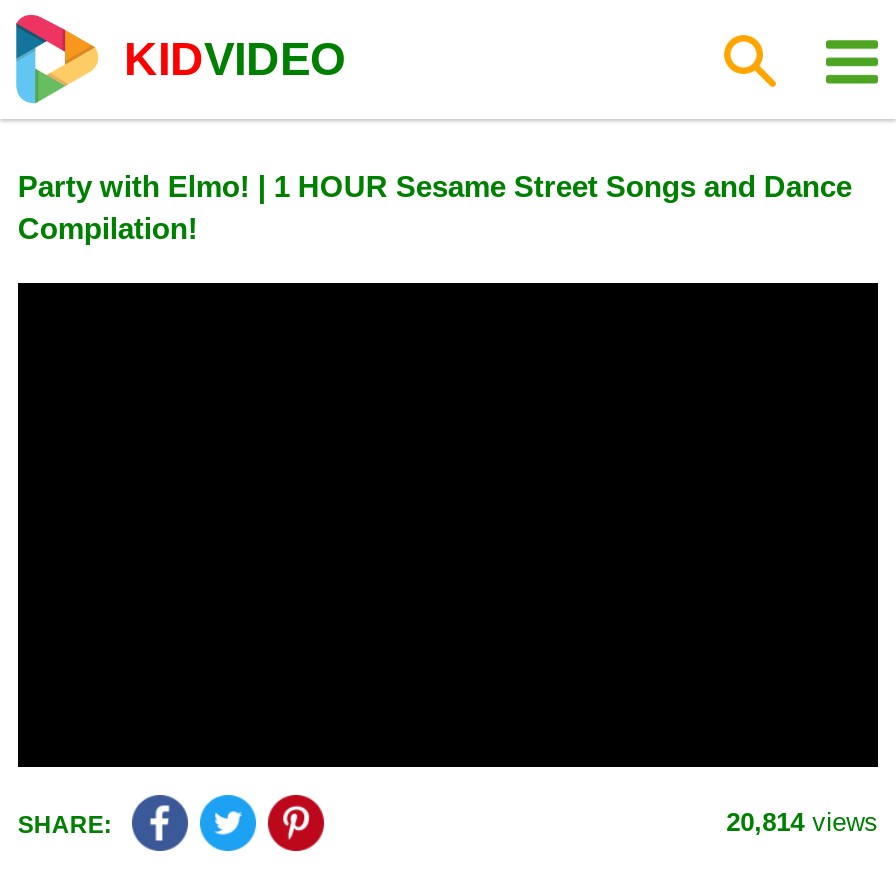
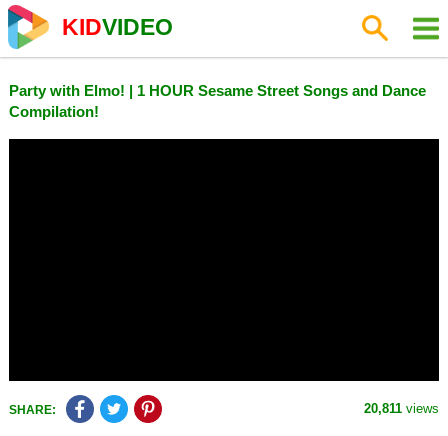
[726,807,878,837] 20,814 views -> [364,401,439,416] 20,811 views

